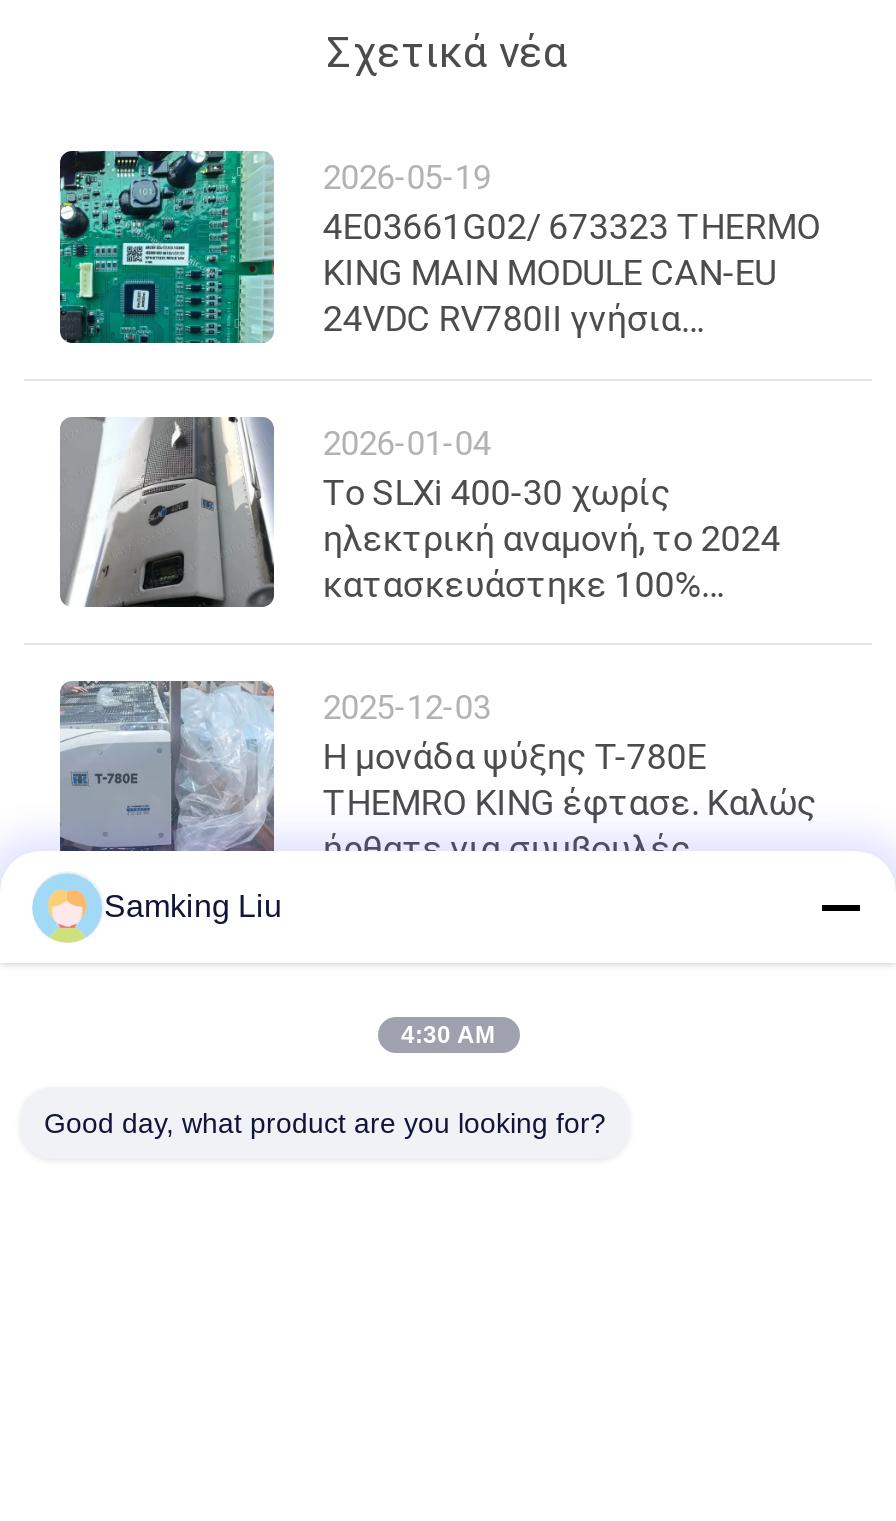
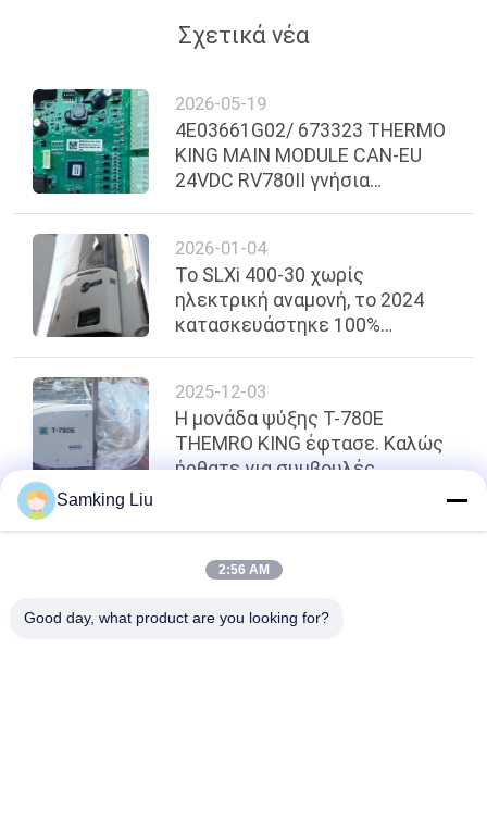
[401,1021,495,1049] 4:30 AM -> [218,562,269,577] 2:56 AM

